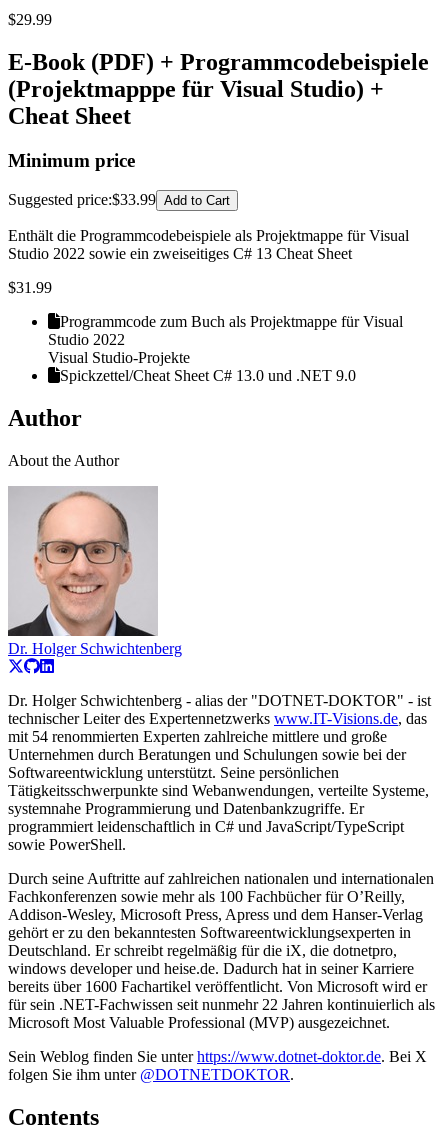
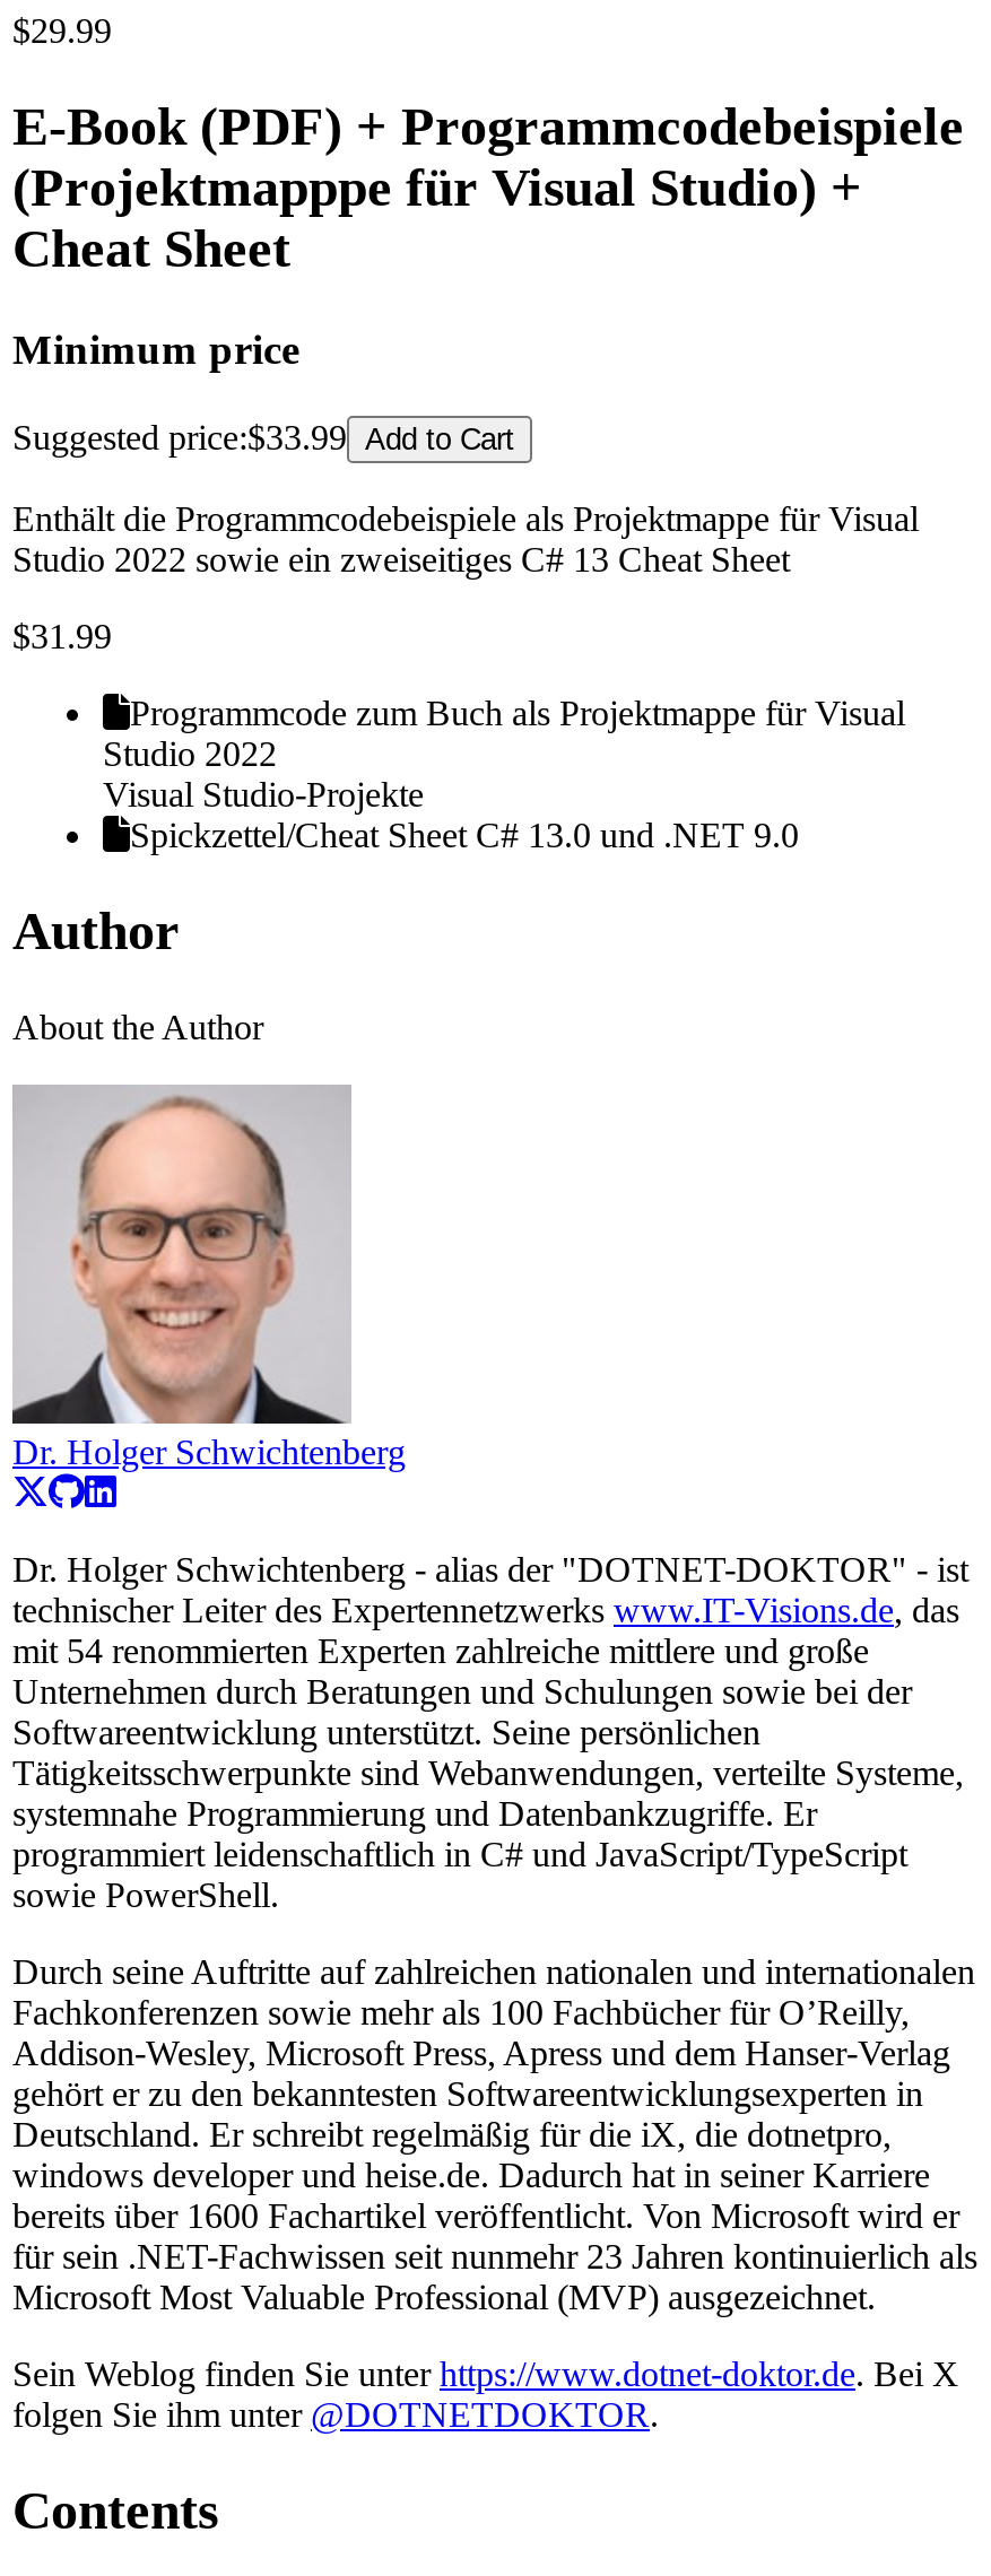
[8,996,435,1013] für sein .NET-Fachwissen seit nunmehr 22 Jahren kontinuierlich als -> [12,2238,977,2276] für sein .NET-Fachwissen seit nunmehr 23 Jahren kontinuierlich als

